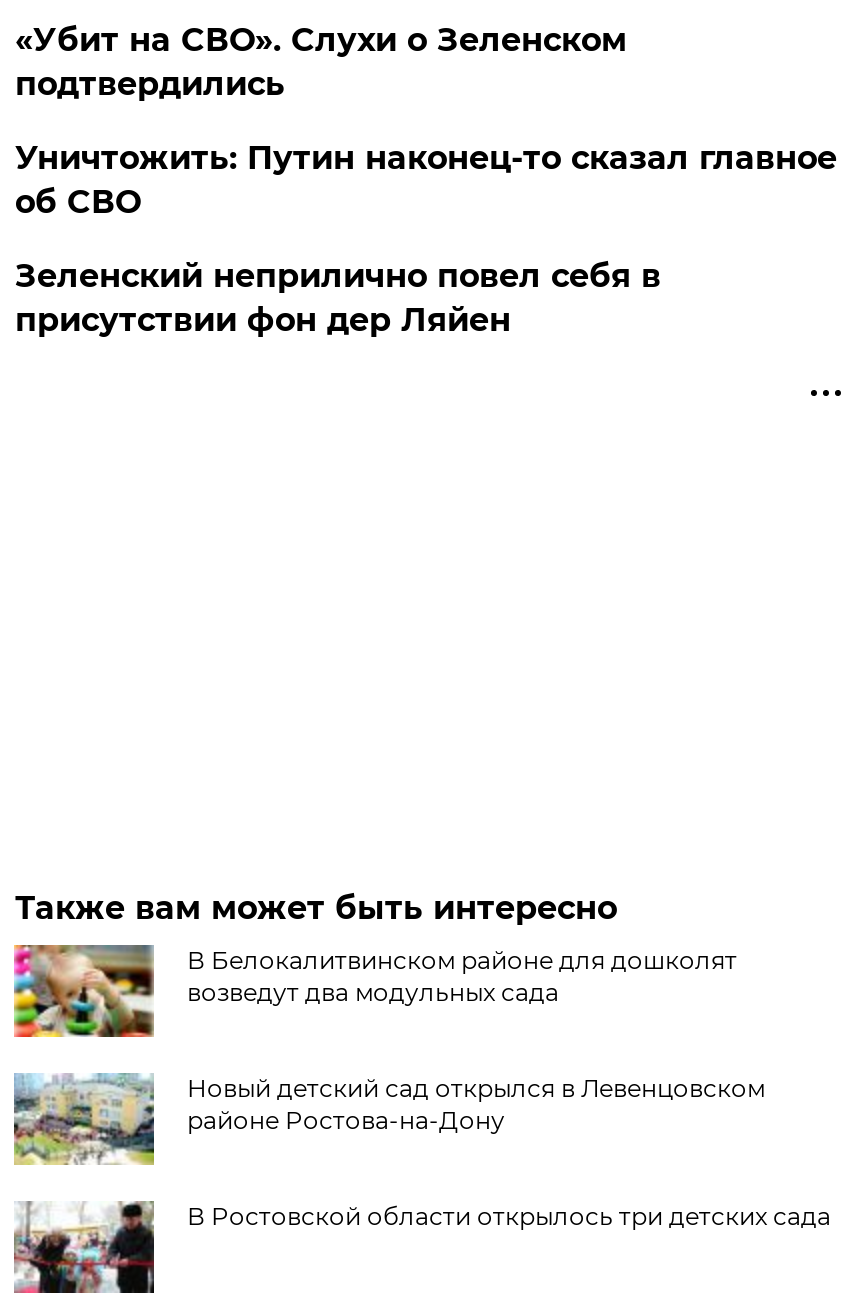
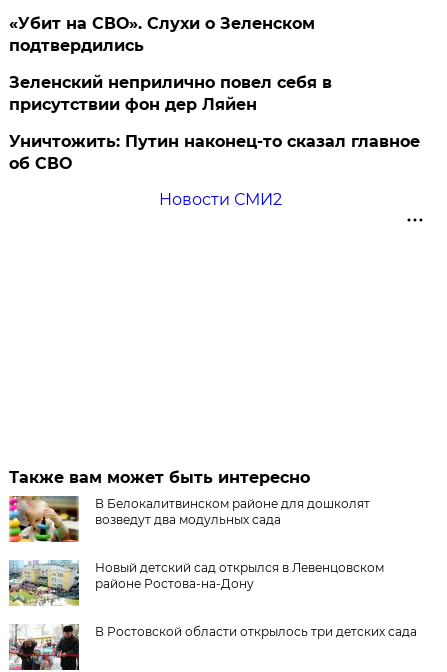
moved [15,139,837,221] -> [9,132,420,173]: Уничтожить: Путин наконец-то сказал главное | об СВО
moved [15,257,661,339] -> [9,73,332,114]: Зеленский неприлично повел cебя в | присутствии фон дер Ляйен
none -> [159,190,282,209] Новости СМИ2

